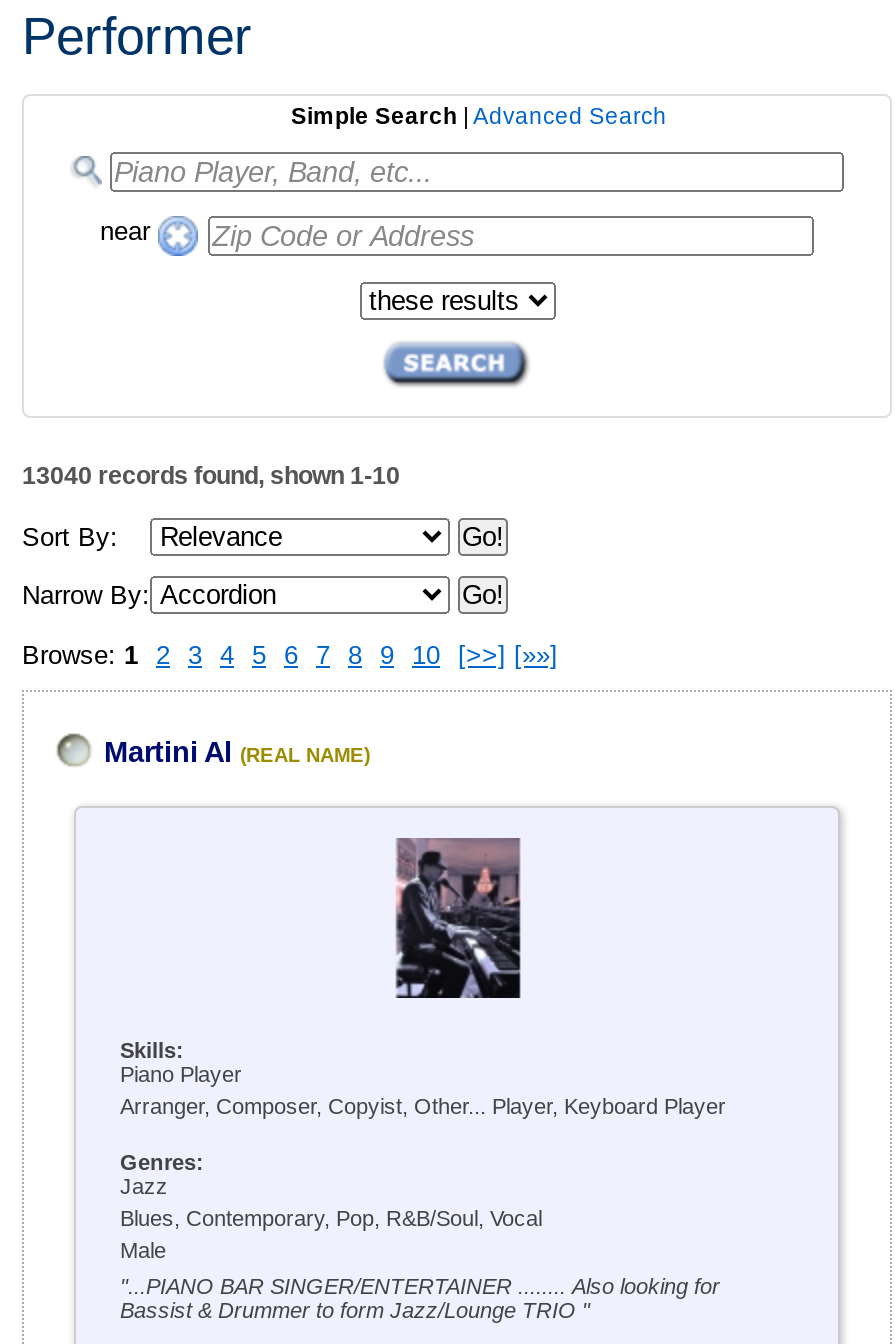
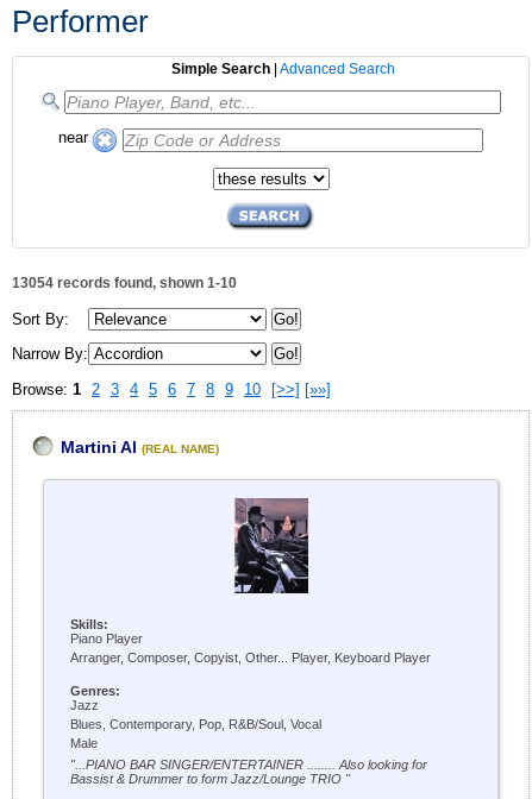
[22,462,400,490] 13040 records found, shown 1-10 -> [12,275,237,291] 13054 records found, shown 1-10

